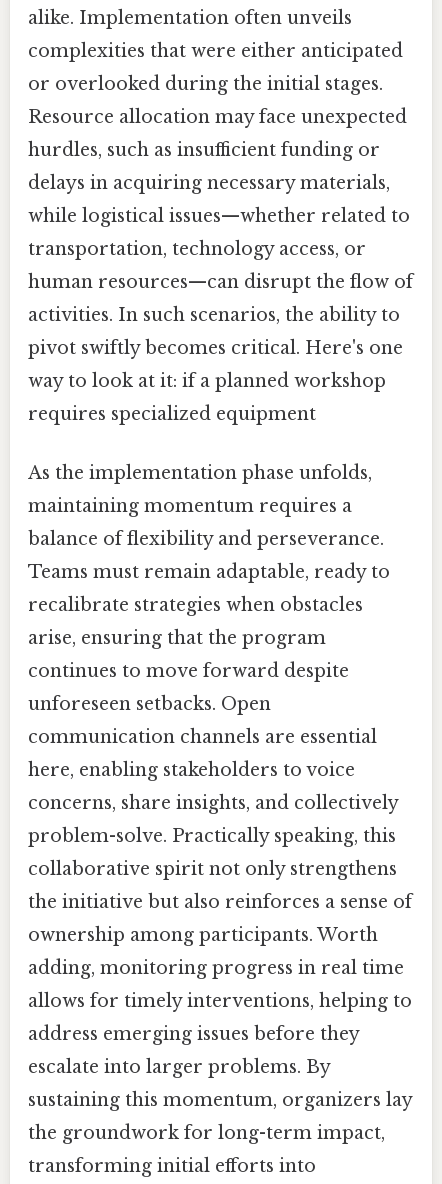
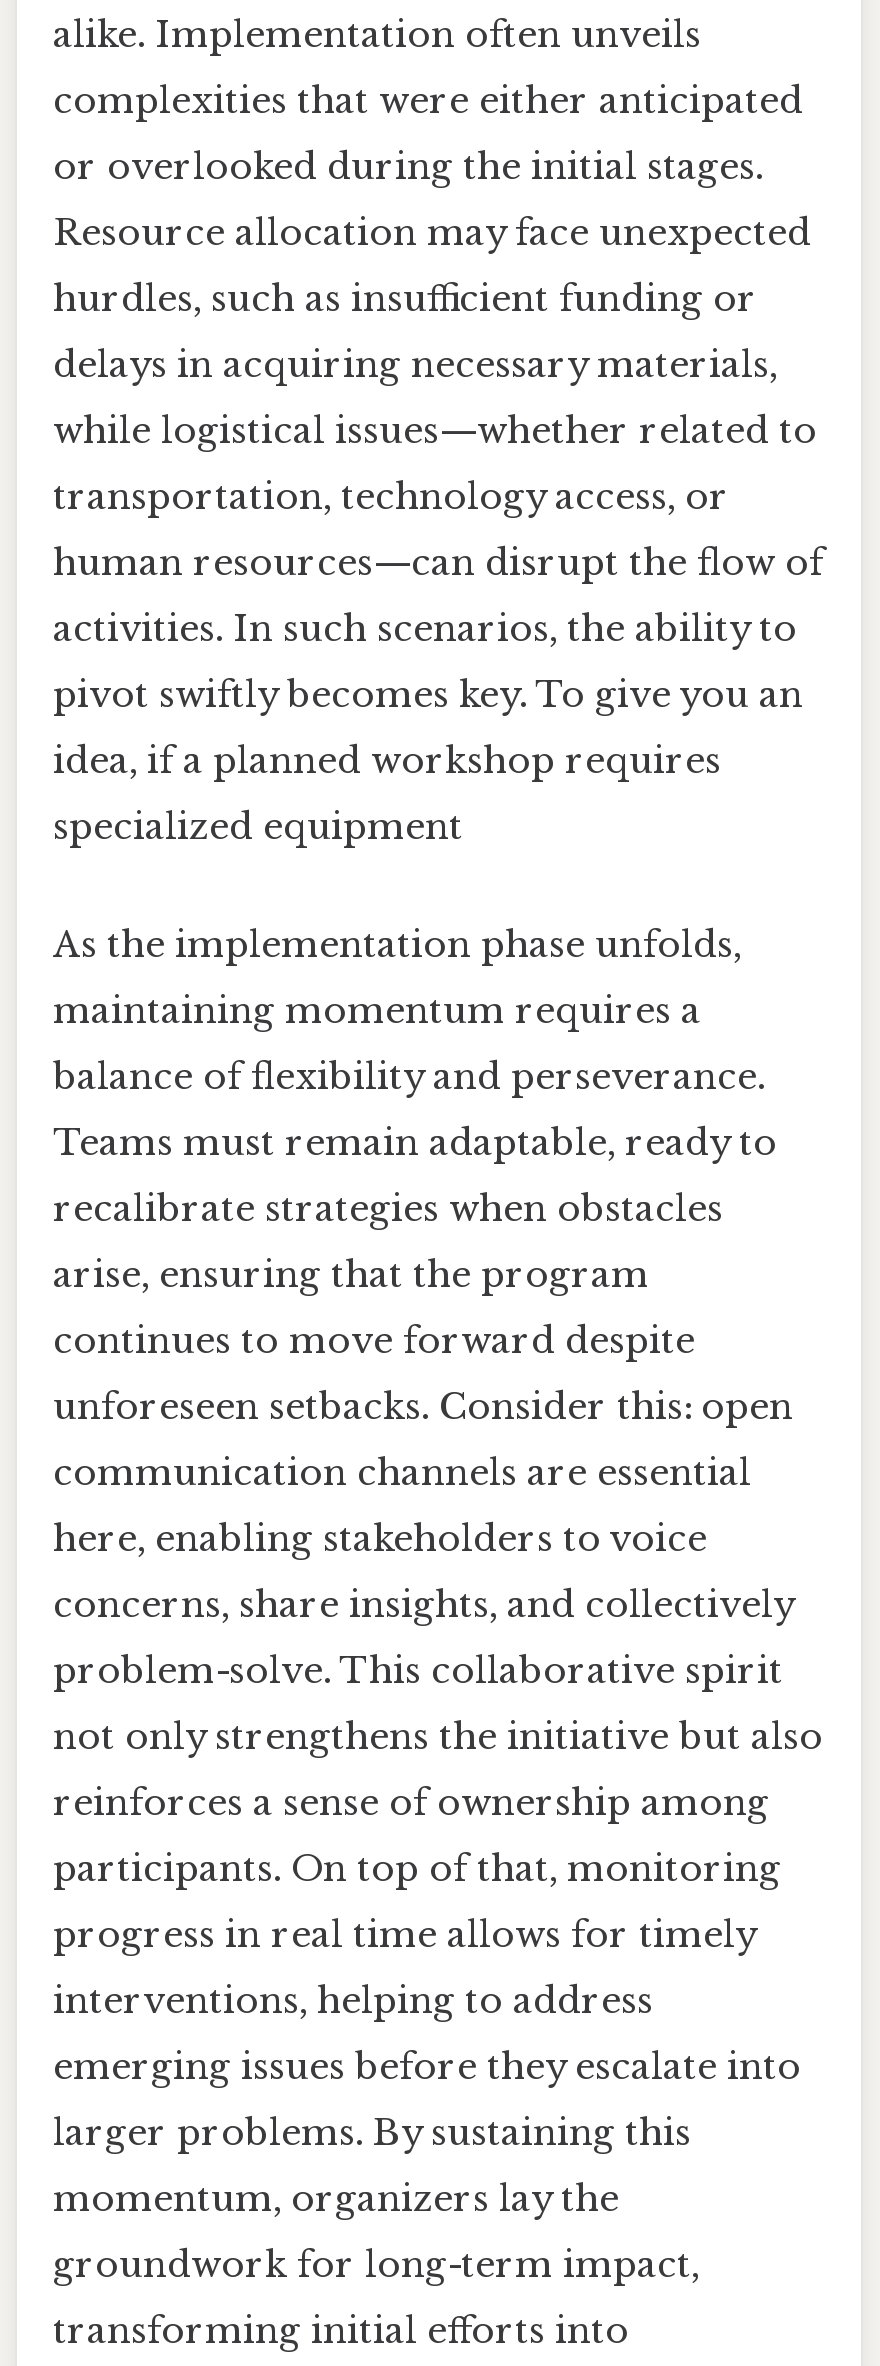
[28,337,403,359] pivot swiftly becomes critical. Here's one -> [53,673,803,717] pivot swiftly becomes key. To give you an
[28,370,386,392] way to look at it: if a planned workshop -> [53,739,721,783] idea, if a planned workshop requires
[28,403,316,425] requires specialized equipment -> [53,805,463,849] specialized equipment
[28,693,271,715] unforeseen setbacks. Open -> [53,1385,793,1429] unforeseen setbacks. Consider this: open
[28,825,396,847] problem-solve. Practically speaking, this -> [53,1649,783,1693] problem-solve. This collaborative spirit
[28,858,397,880] collaborative spirit not only strengthens -> [53,1715,823,1759] not only strengthens the initiative but also
[28,891,412,913] the initiative but also reinforces a sense of -> [53,1781,769,1825] reinforces a sense of ownership among
[28,924,378,946] ownership among participants. Worth -> [53,1847,781,1891] participants. On top of that, monitoring
[28,957,404,979] adding, monitoring progress in real time -> [53,1913,755,1957] progress in real time allows for timely
[28,990,412,1012] allows for timely interventions, helping to -> [53,1979,653,2023] interventions, helping to address
[28,1023,359,1045] address emerging issues before they -> [53,2045,801,2089] emerging issues before they escalate into
[28,1056,330,1078] escalate into larger problems. By -> [53,2111,691,2155] larger problems. By sustaining this
[28,1089,412,1111] sustaining this momentum, organizers lay -> [53,2177,619,2221] momentum, organizers lay the
[28,1122,385,1144] the groundwork for long-term impact, -> [53,2243,699,2287] groundwork for long-term impact,

